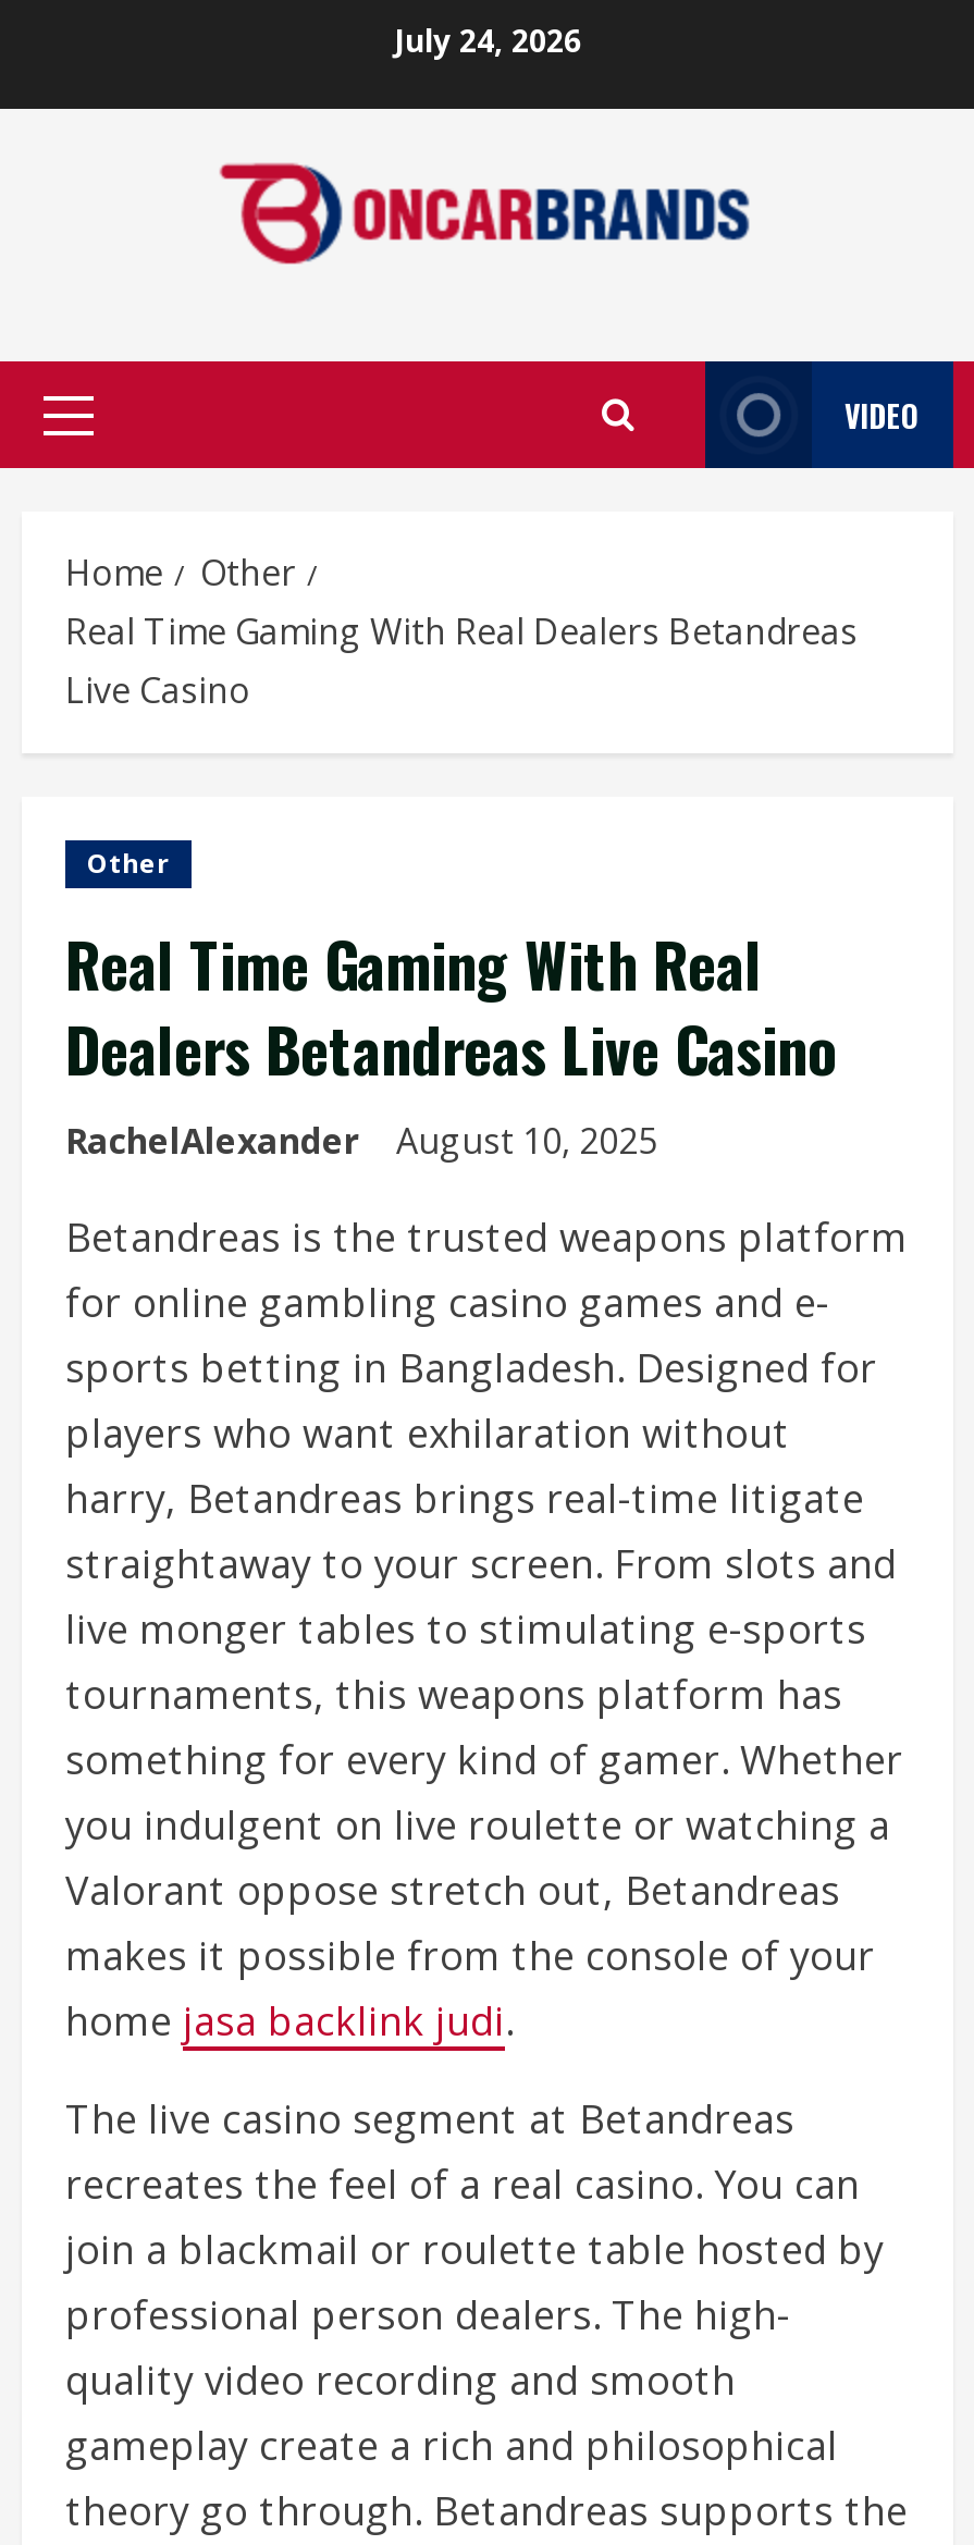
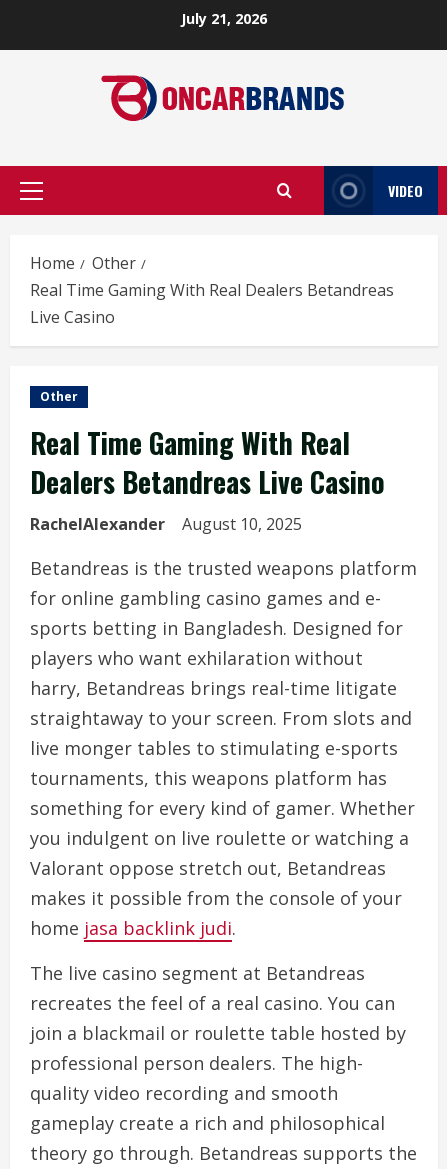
[394,19,581,60] July 24, 2026 -> [181,8,267,27] July 21, 2026

